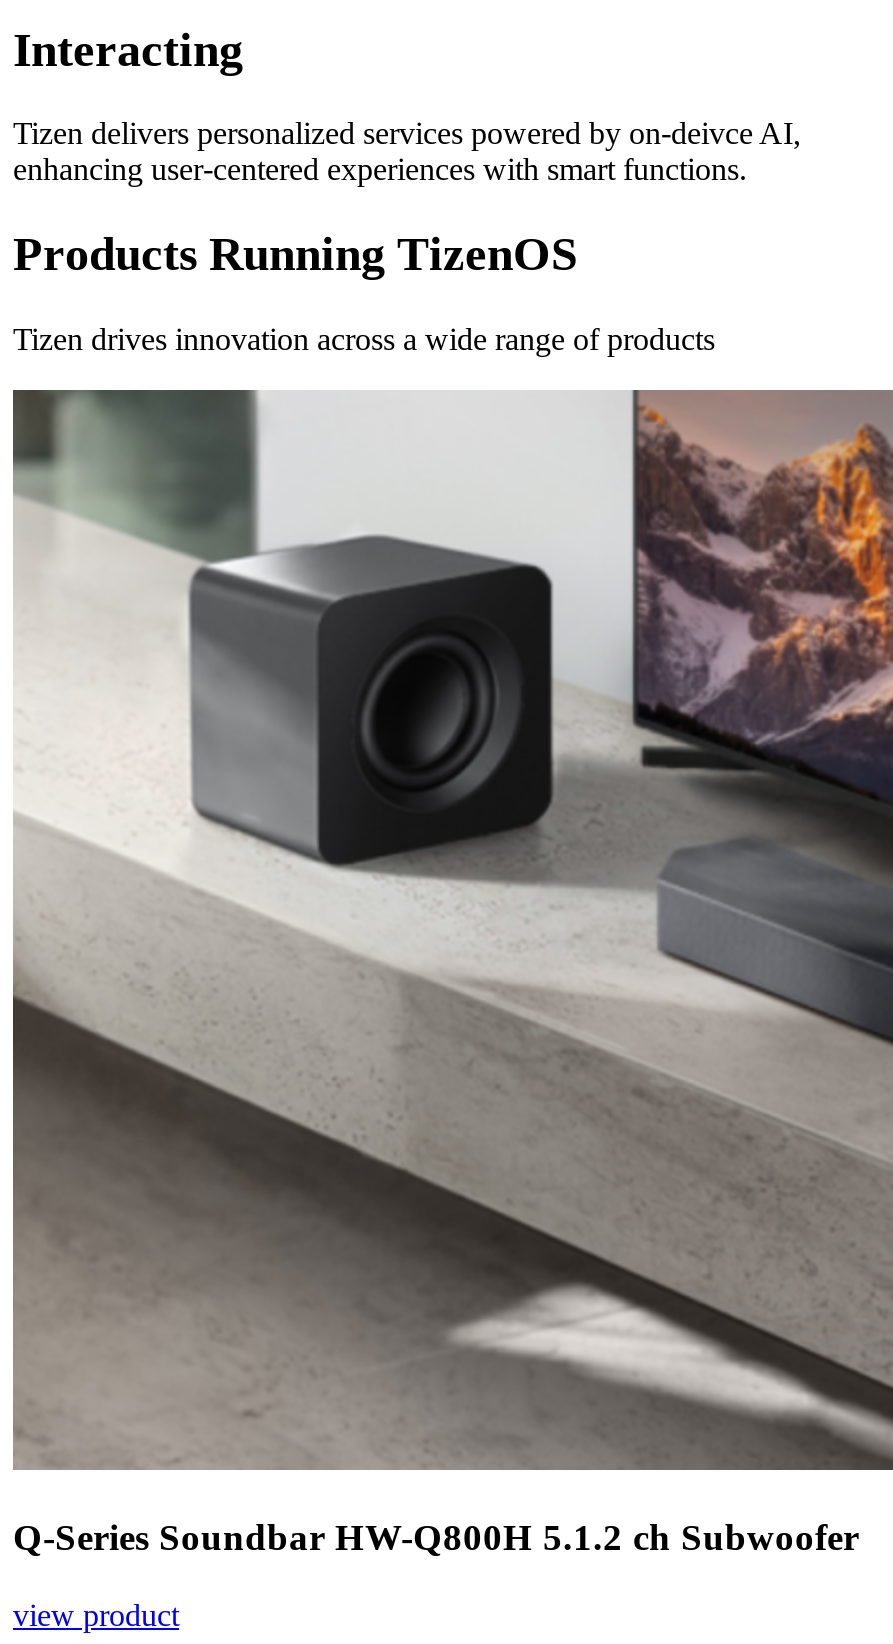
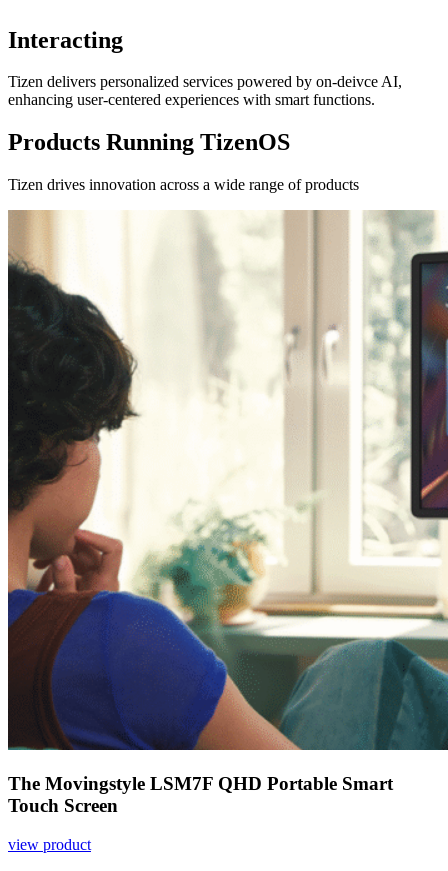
[11,388,887,1558] [image] | Q-Series Soundbar HW-Q800H 5.1.2 ch Subwoofer -> [7,209,445,816] [image] | The Movingstyle LSM7F QHD Portable Smart | Touch Screen

